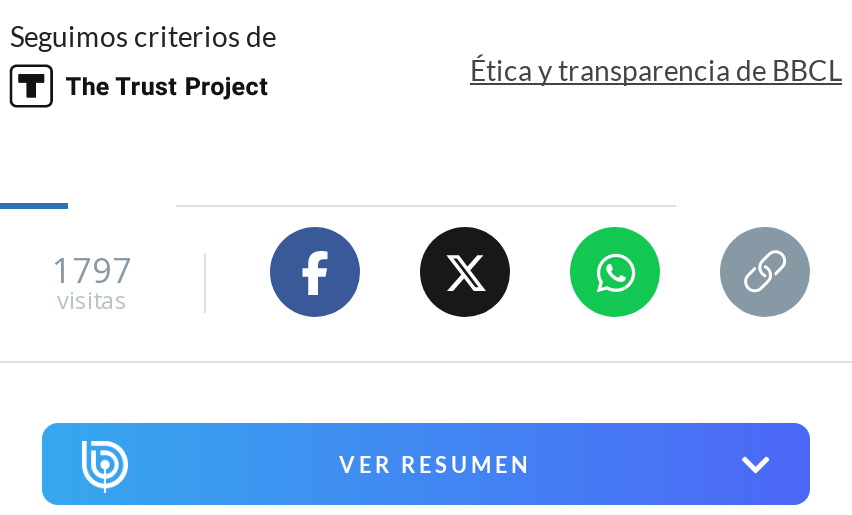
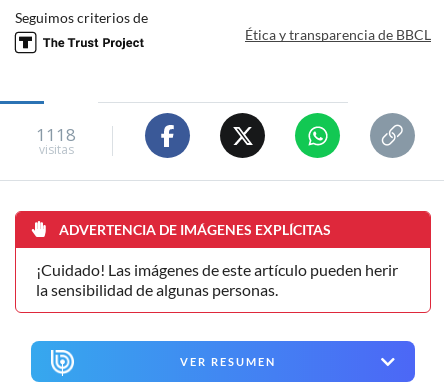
[52,247,132,293] 1797 -> [36,123,76,146] 1118
none -> [14,210,432,314] [image] | ADVERTENCIA DE IMÁGENES EXPLÍCITAS | ¡Cuidado! Las imágenes de este artículo pueden herir | la sensibilidad de algunas personas.

